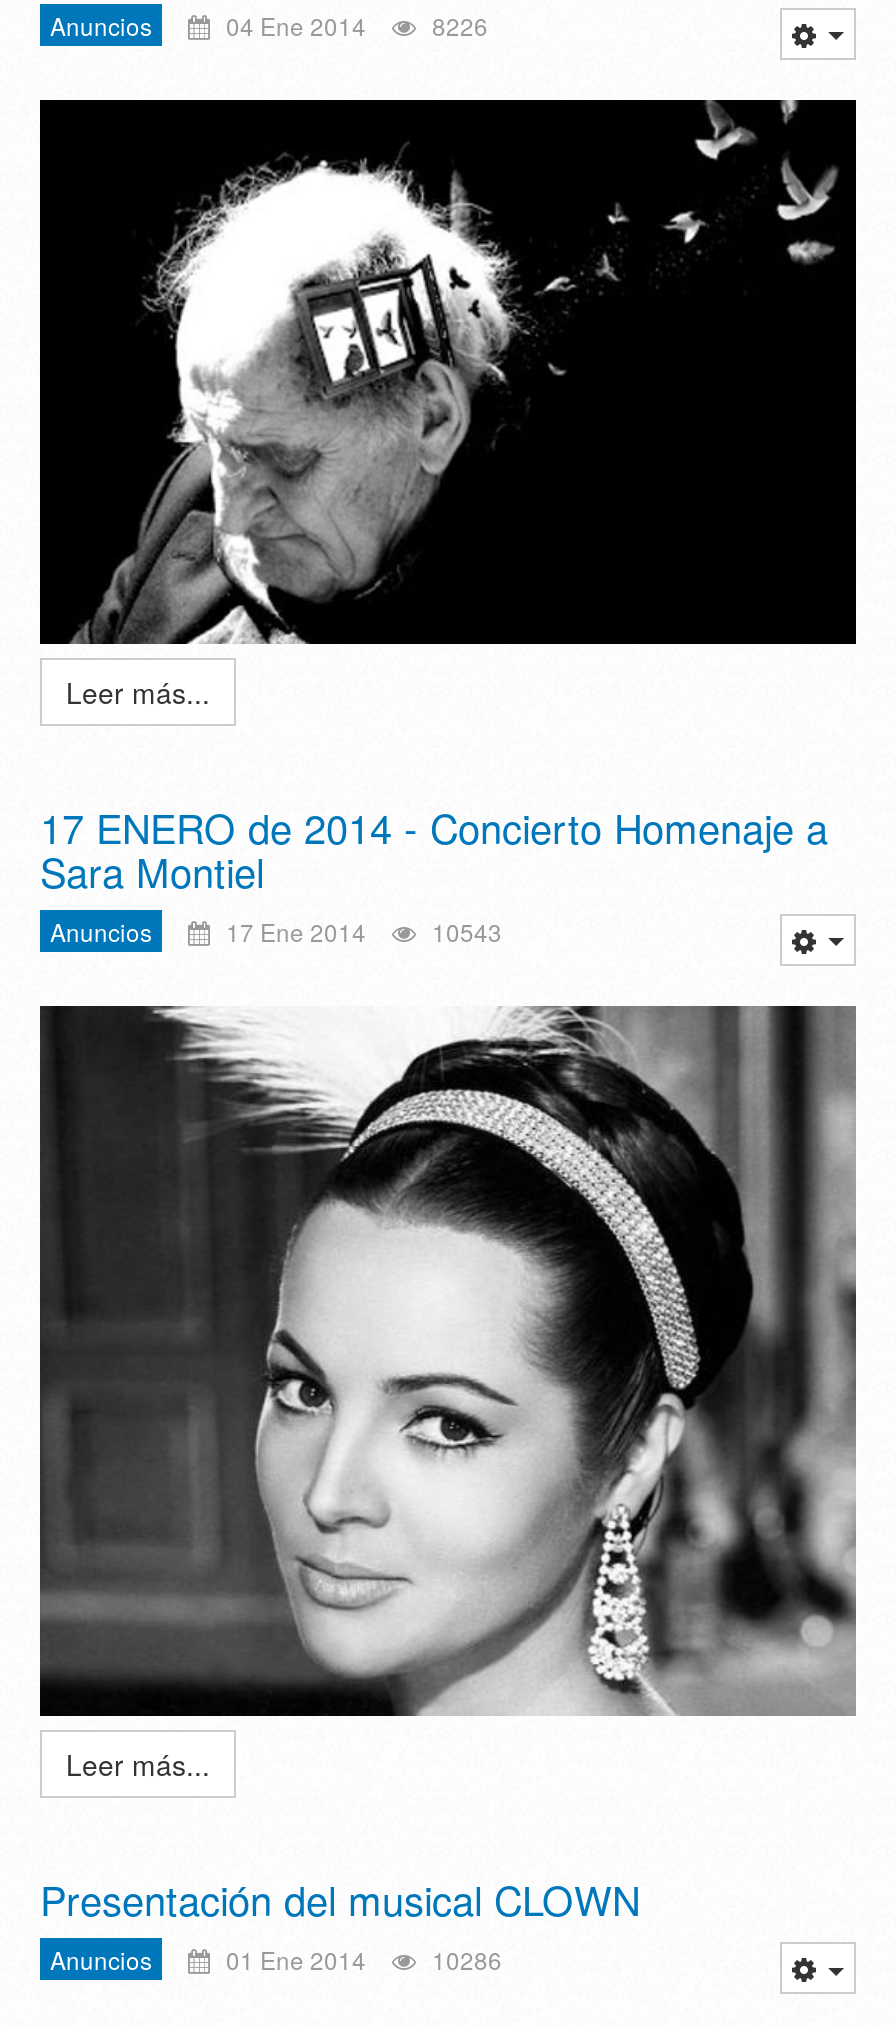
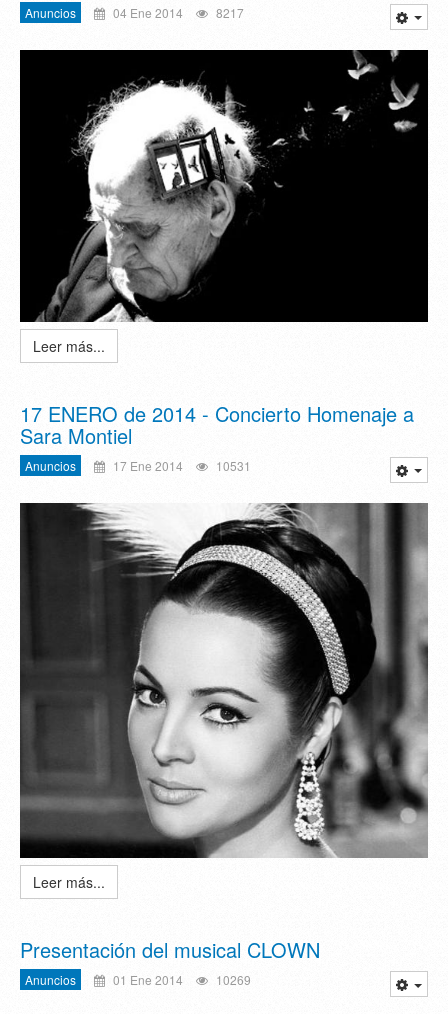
[50,8,488,42] Anuncios 04 Ene 2014 8226 -> [25,4,244,21] Anuncios 04 Ene 2014 8217
[50,914,502,948] Anuncios 17 Ene 2014 10543 -> [25,457,251,474] Anuncios 17 Ene 2014 10531
[50,1942,502,1976] Anuncios 01 Ene 2014 10286 -> [25,971,251,988] Anuncios 01 Ene 2014 10269

